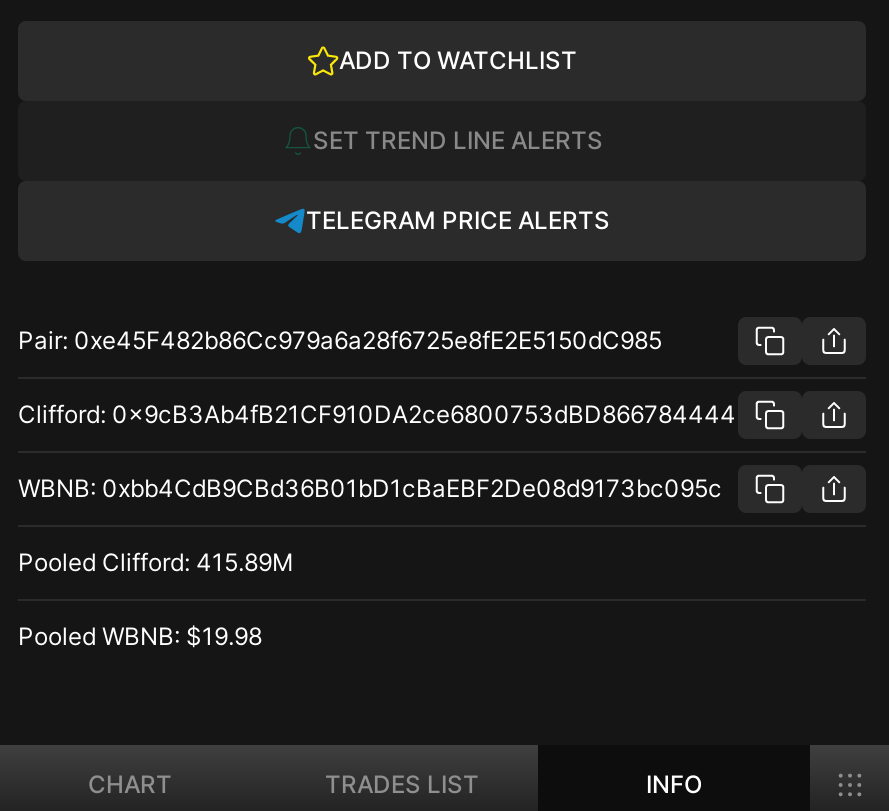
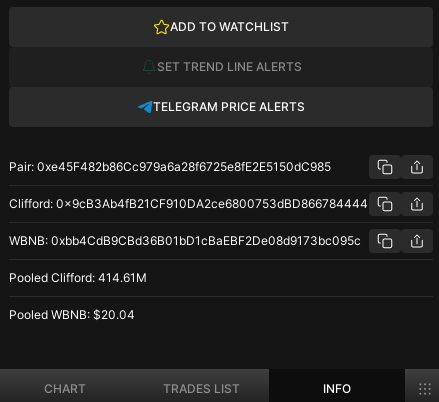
[18,546,294,576] Pooled Clifford: 415.89M -> [9,270,147,285] Pooled Clifford: 414.61M
[18,621,262,651] Pooled WBNB: $19.98 -> [9,307,135,322] Pooled WBNB: $20.04

